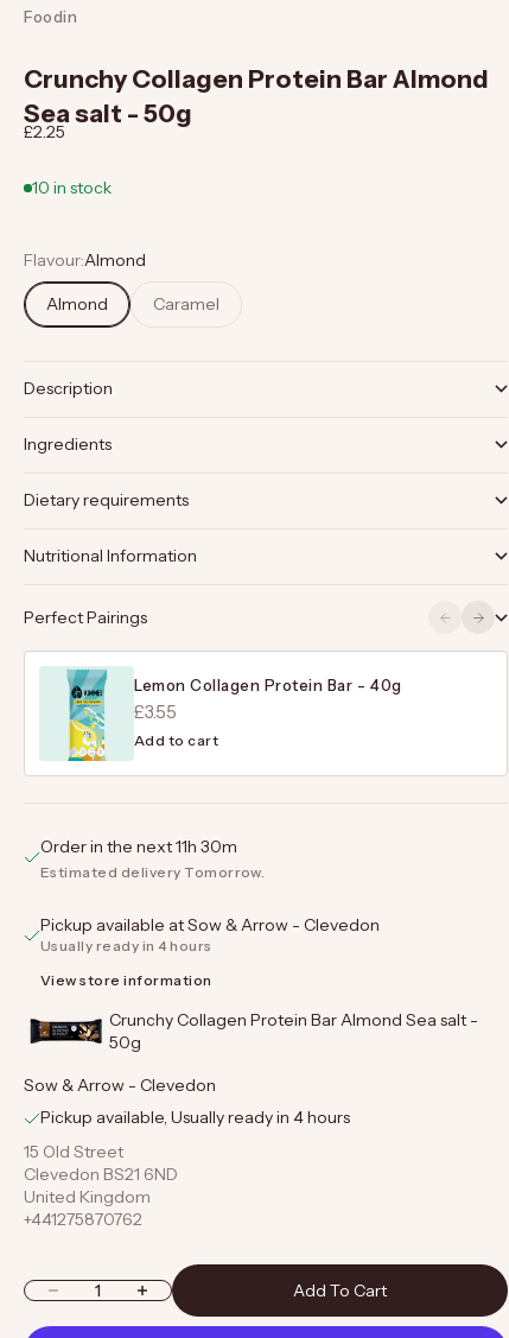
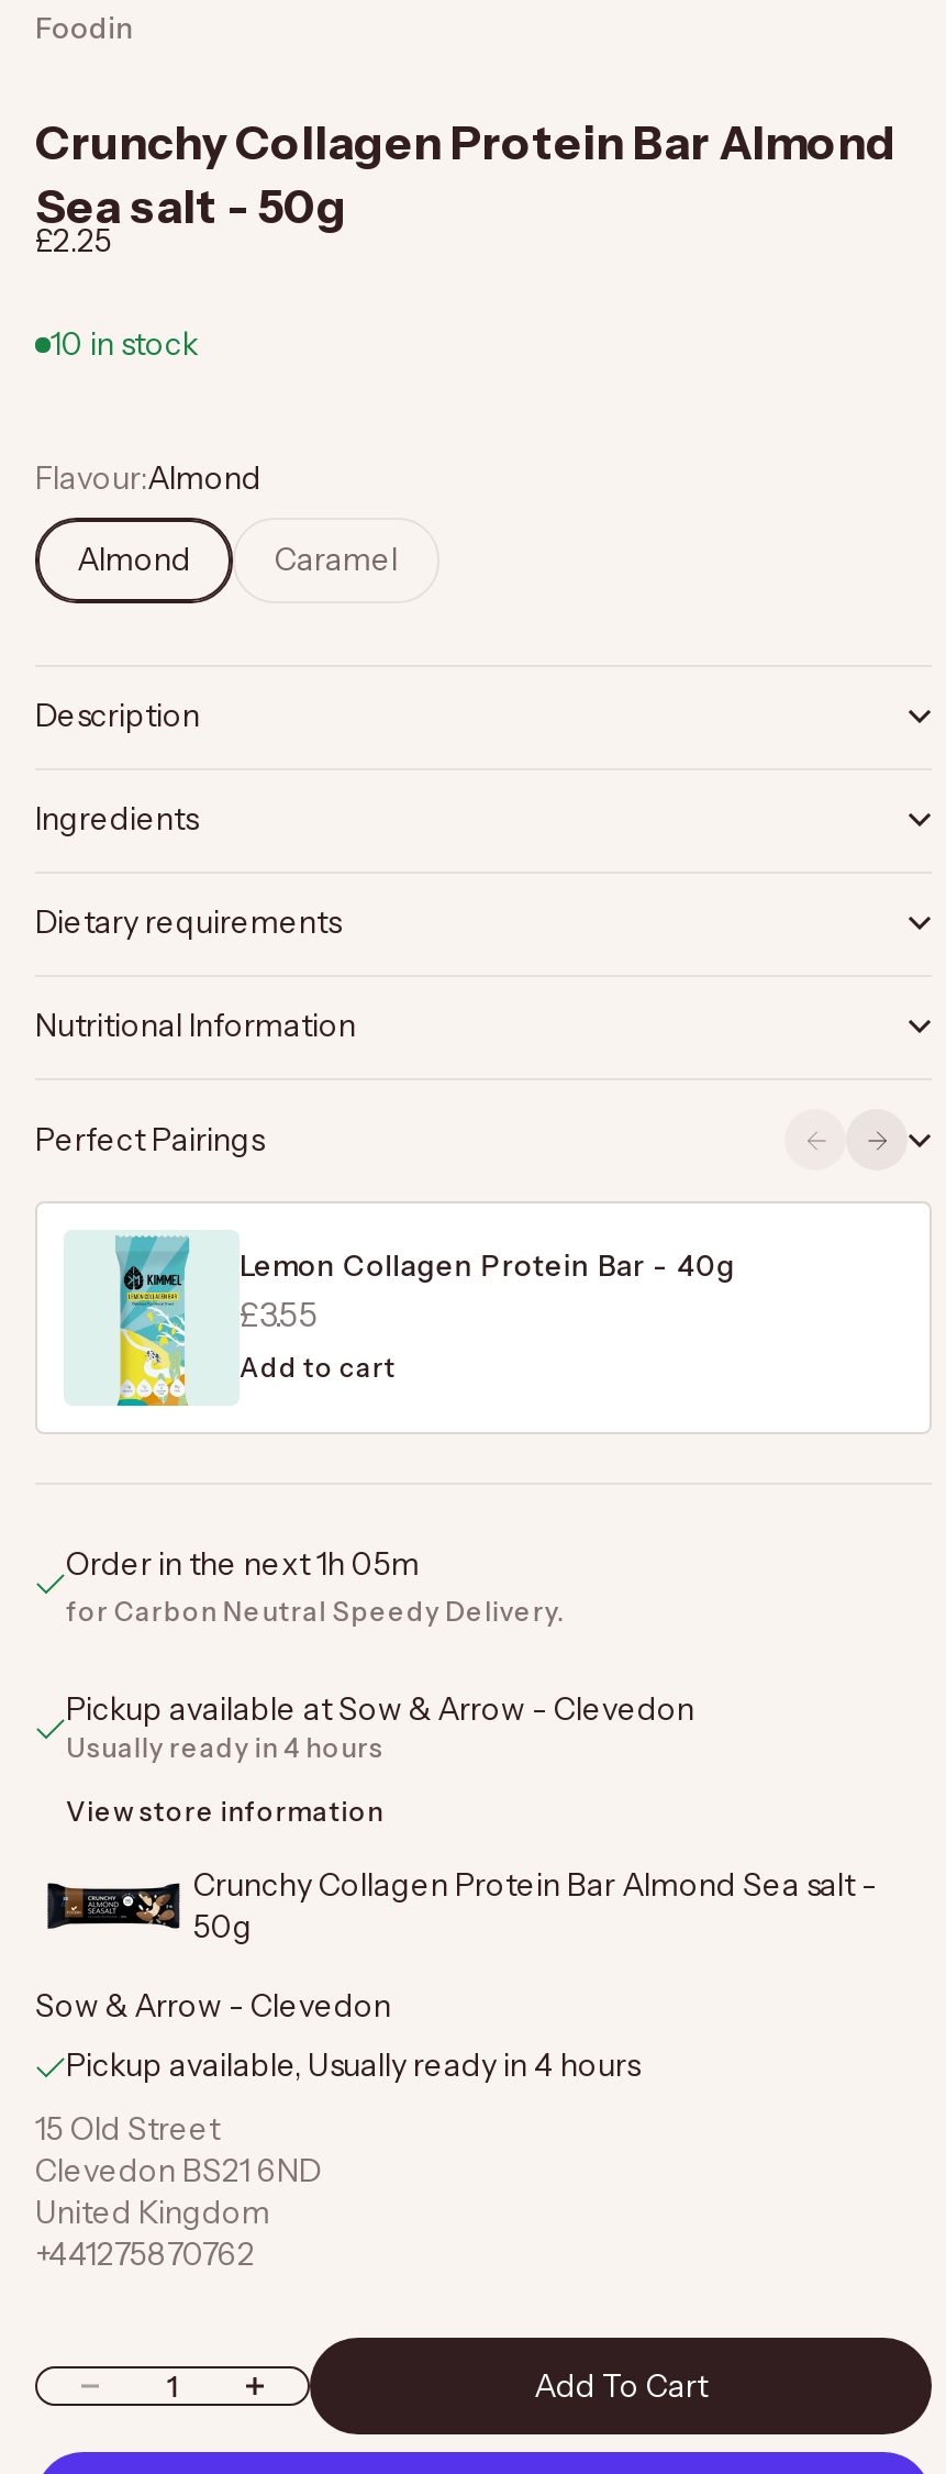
[40,836,265,881] Order in the next 11h 30m | Estimated delivery Tomorrow. -> [66,1545,564,1628] Order in the next 1h 05m | for Carbon Neutral Speedy Delivery.

